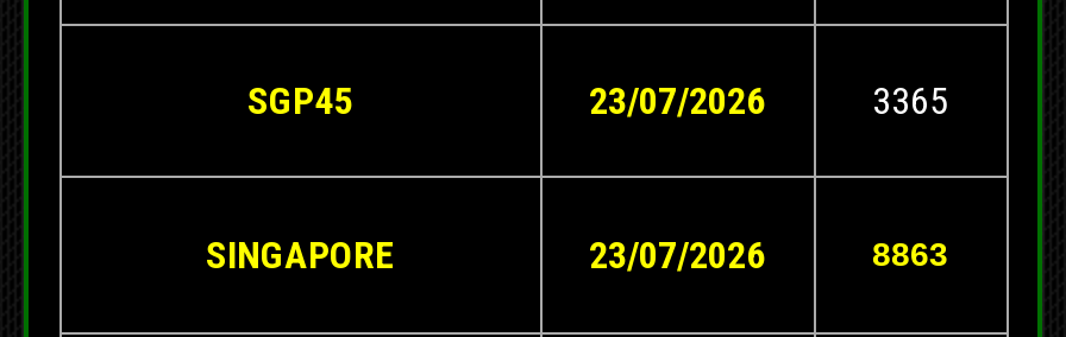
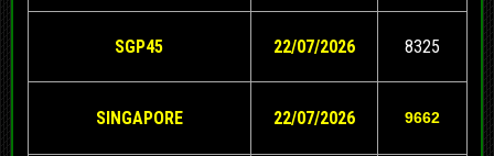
[589,79,765,124] 23/07/2026 -> [273,36,355,57] 22/07/2026
[872,79,948,124] 3365 -> [404,36,439,57] 8325
[589,233,765,278] 23/07/2026 -> [273,108,355,129] 22/07/2026
[872,235,948,273] 8863 -> [404,109,439,127] 9662

